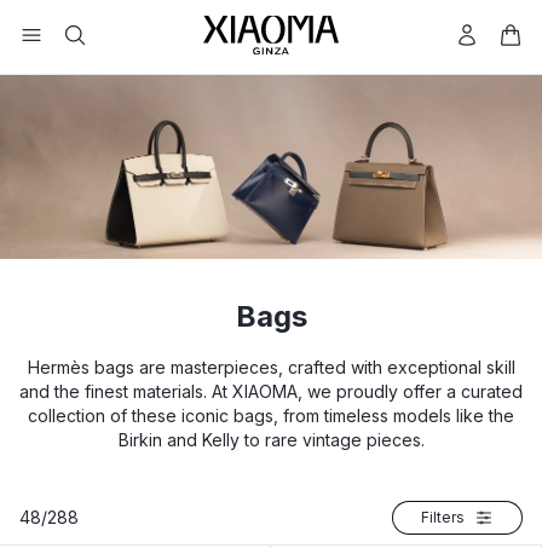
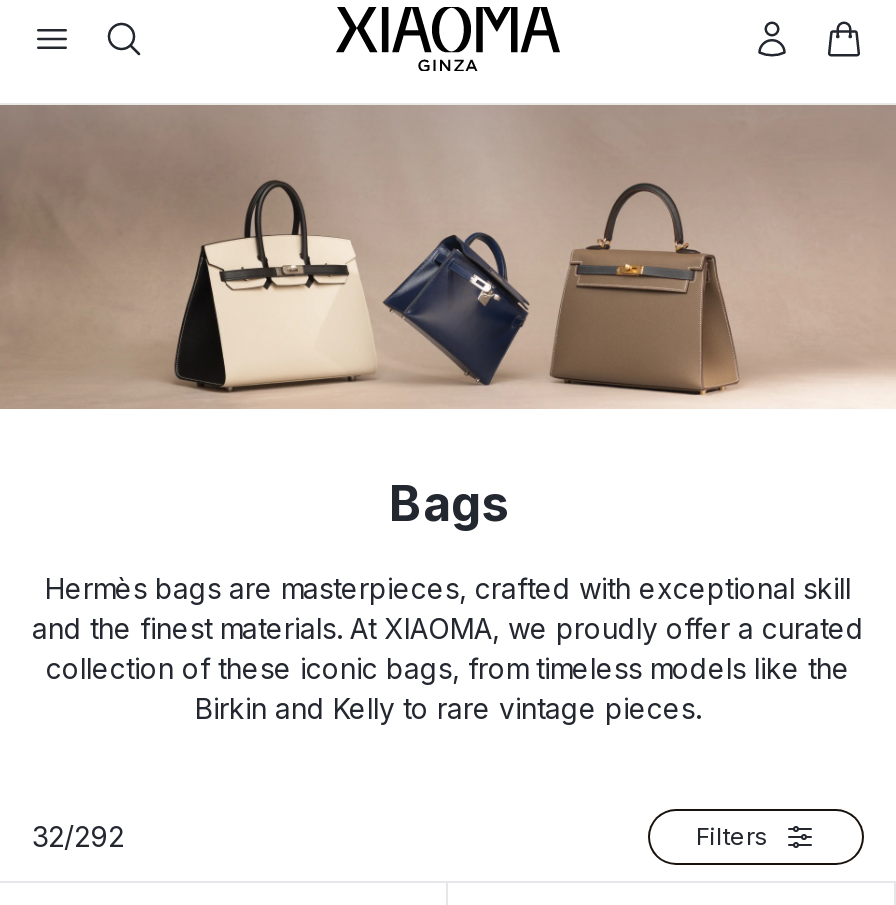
[19,507,79,527] 48/288 -> [32,818,124,852] 32/292

